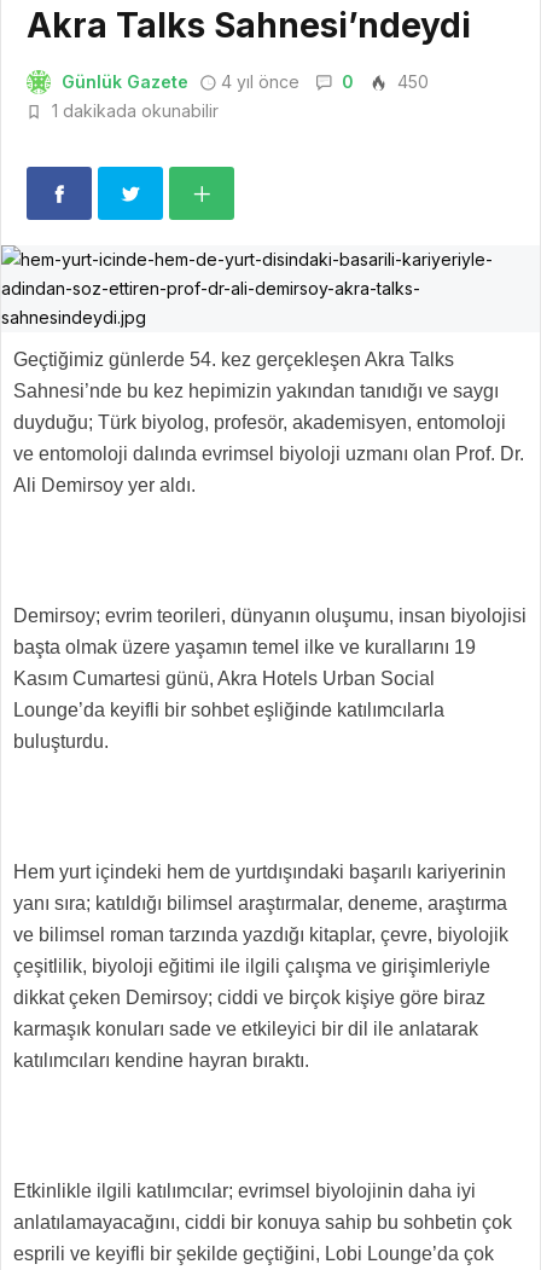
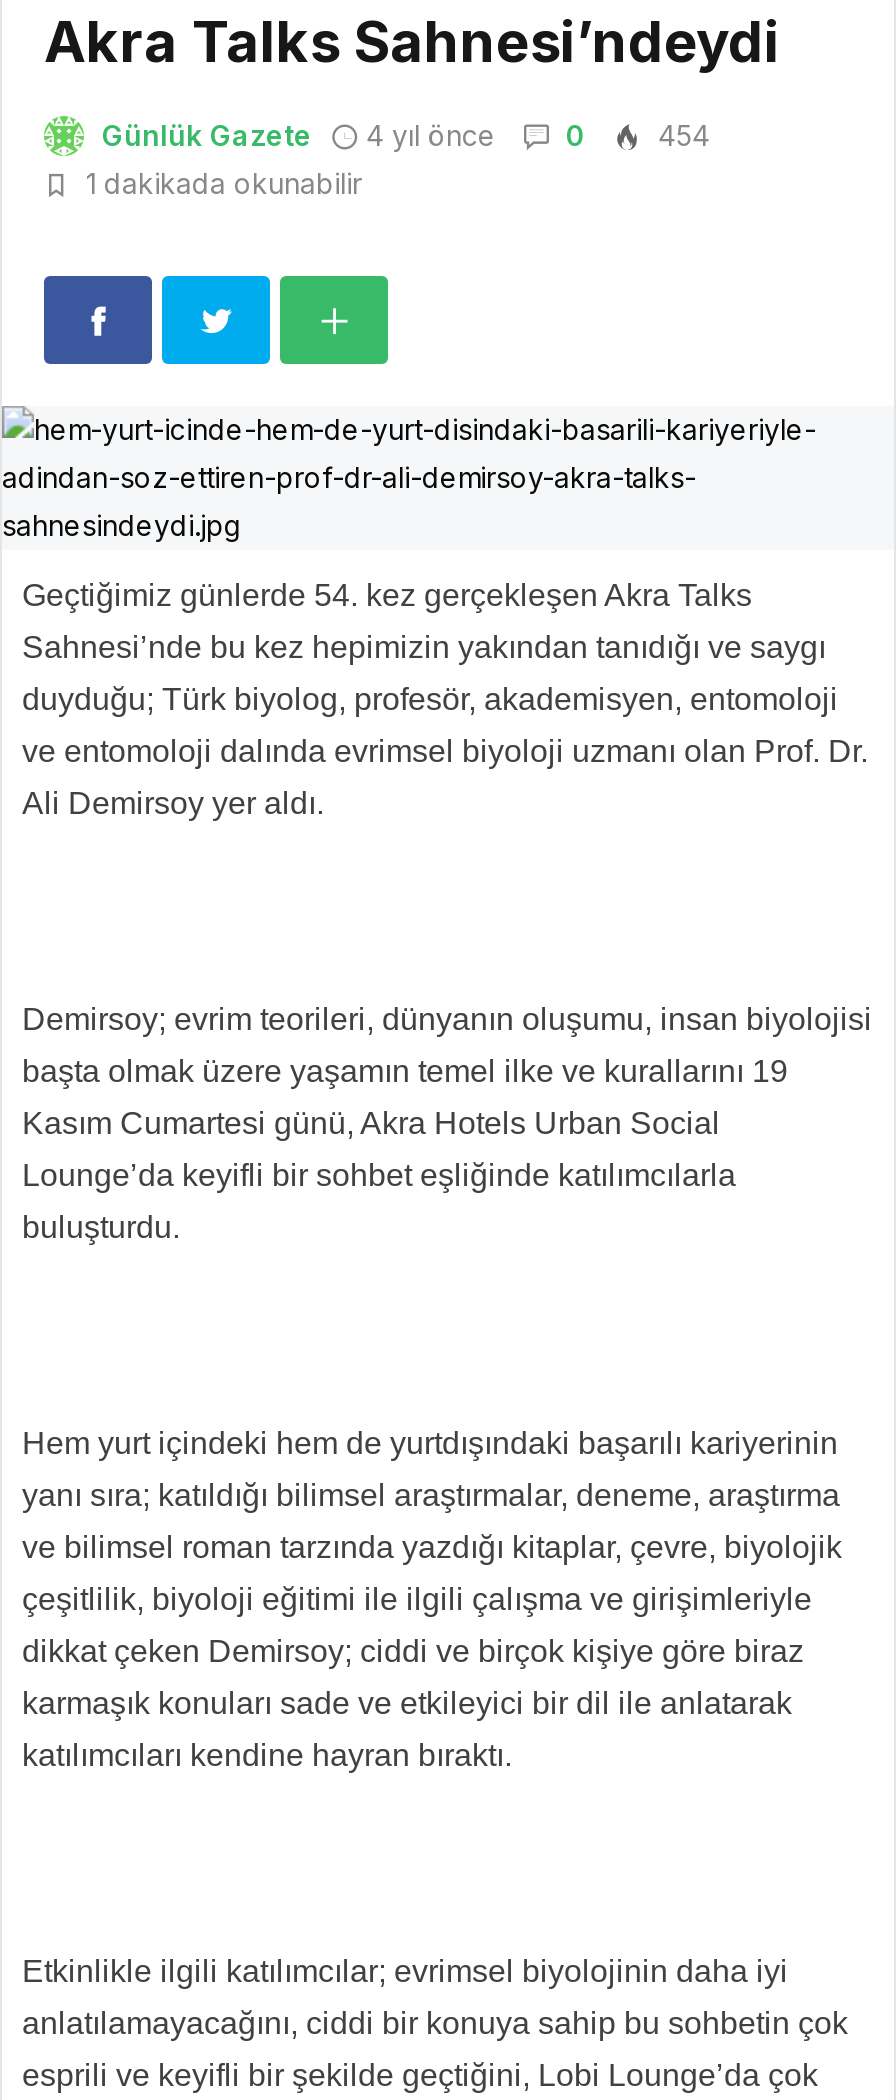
[342,71,429,91] 0 450 -> [566,117,710,151] 0 454

